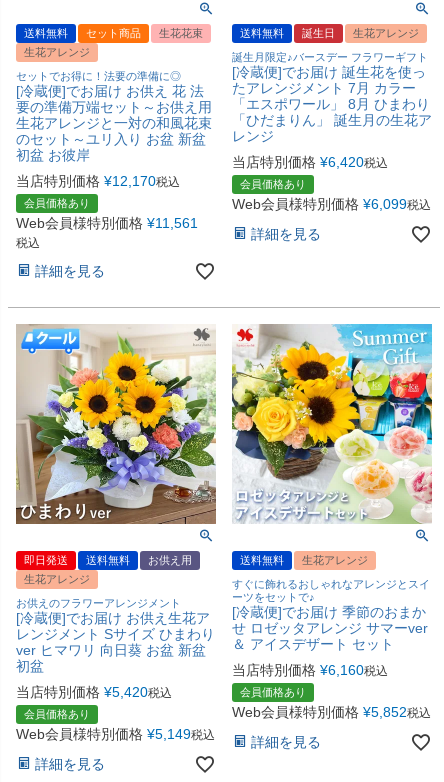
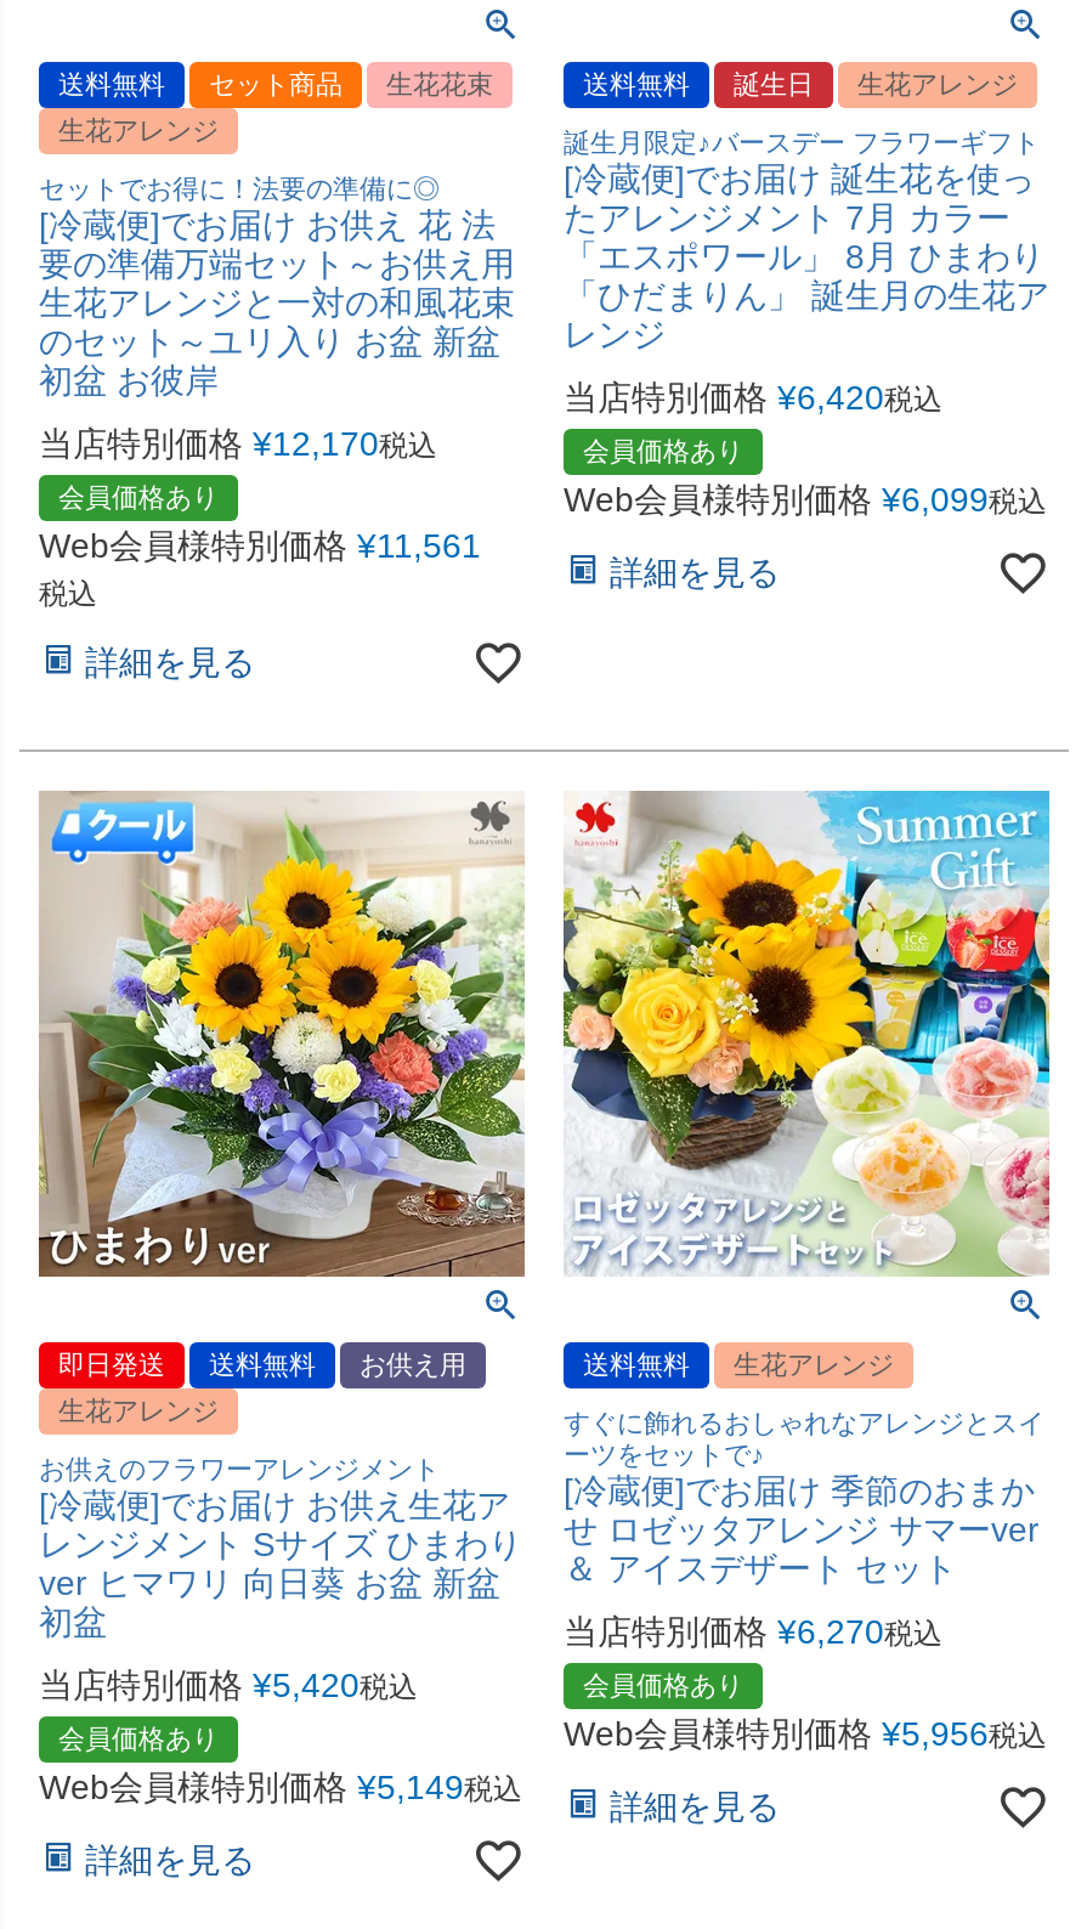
[232,662,388,678] 当店特別価格 ¥6,160税込 -> [564,1611,942,1650] 当店特別価格 ¥6,270税込
[232,704,431,720] Web会員様特別価格 ¥5,852税込 -> [564,1713,1047,1752] Web会員様特別価格 ¥5,956税込

